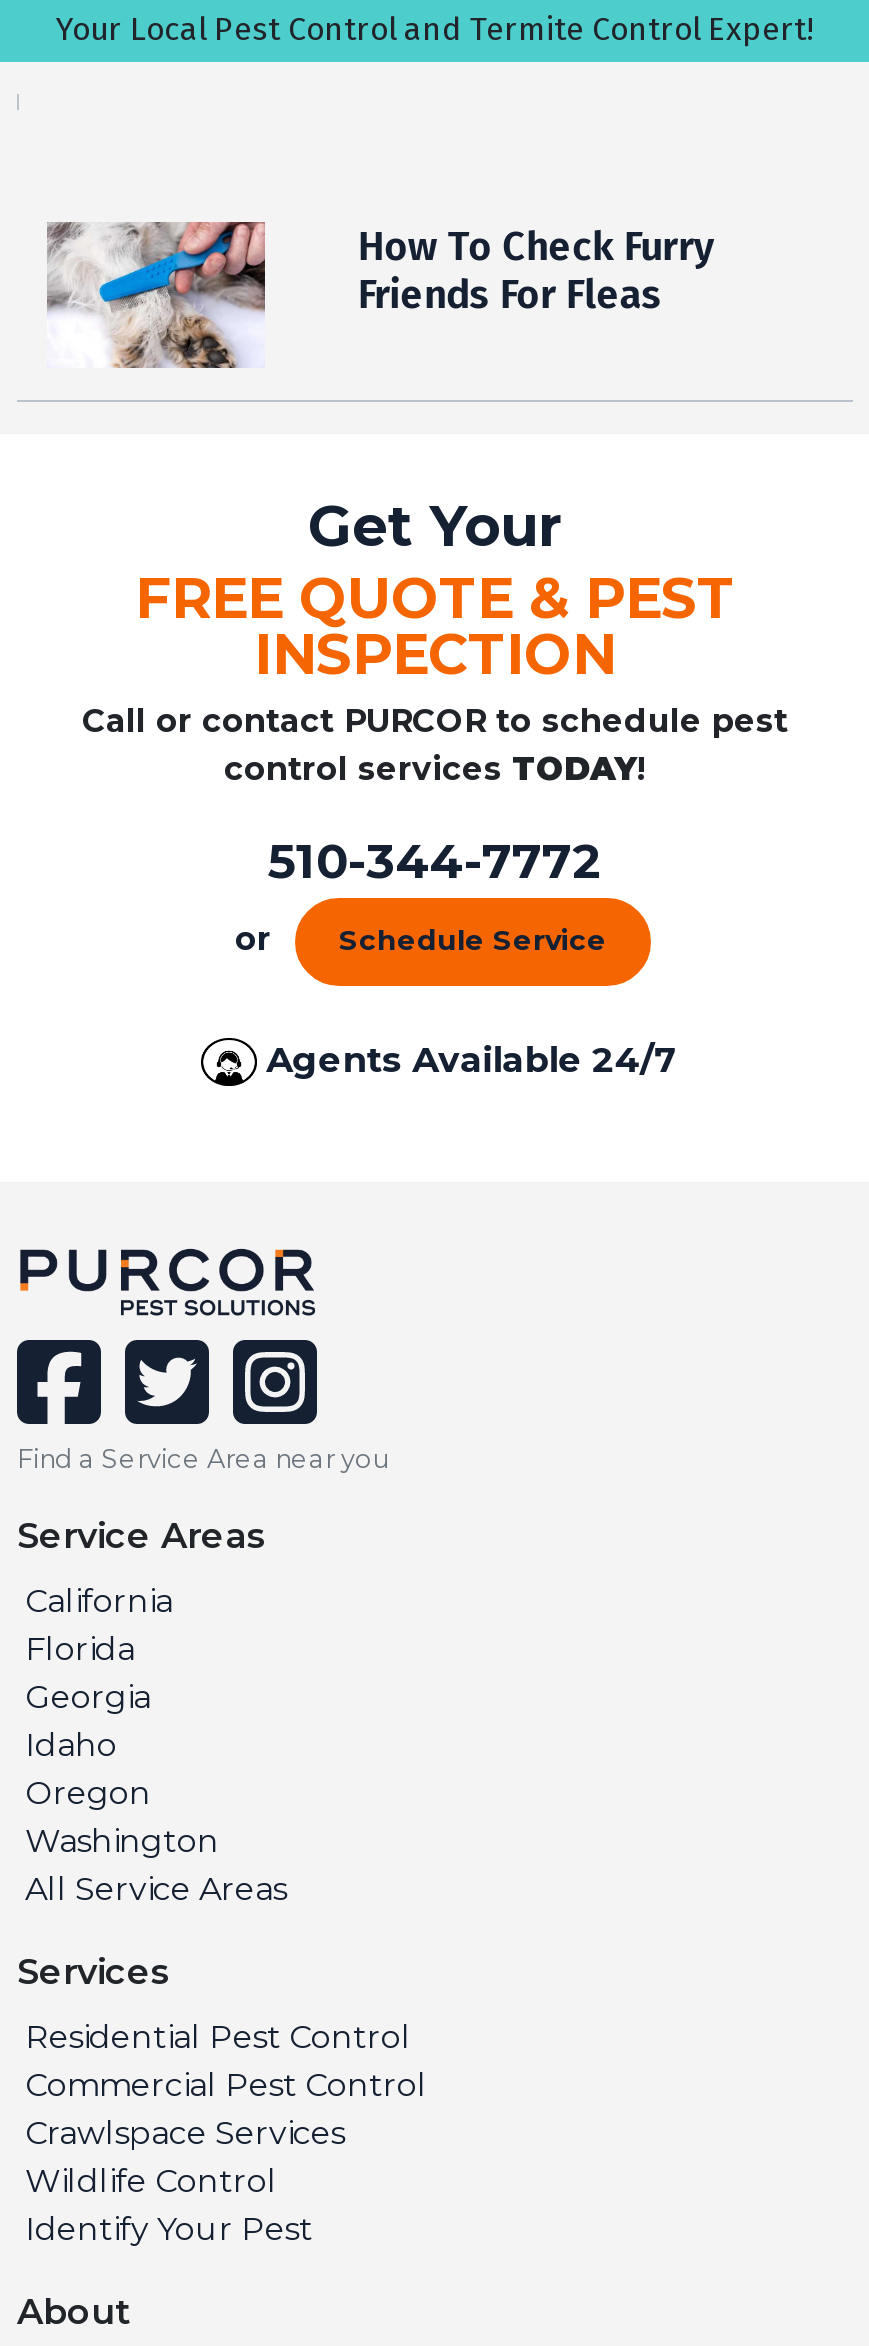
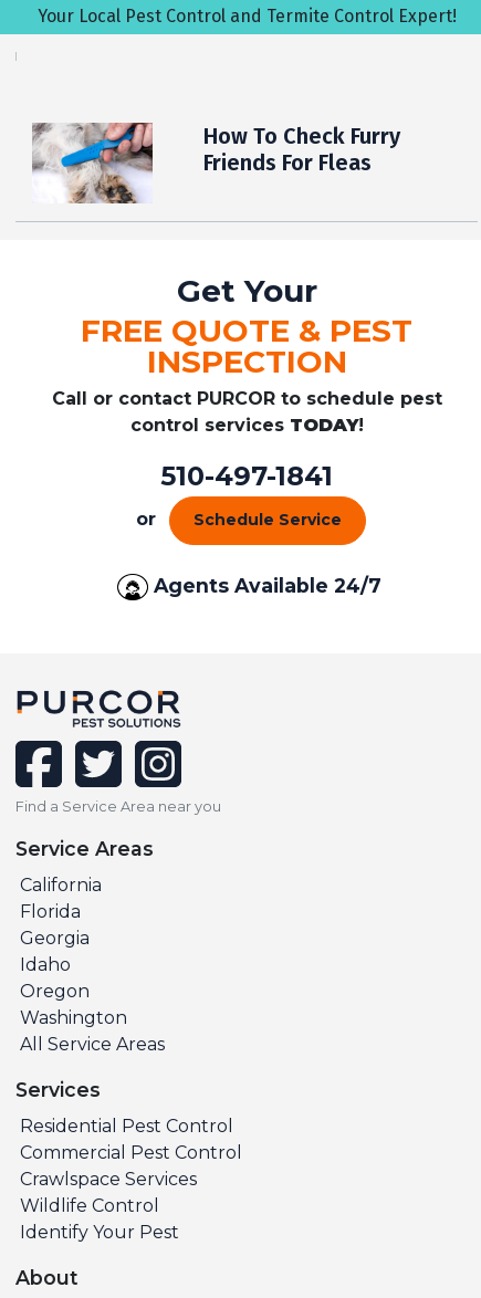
[268,831,602,889] 510-344-7772 -> [160,460,333,492] 510-497-1841

